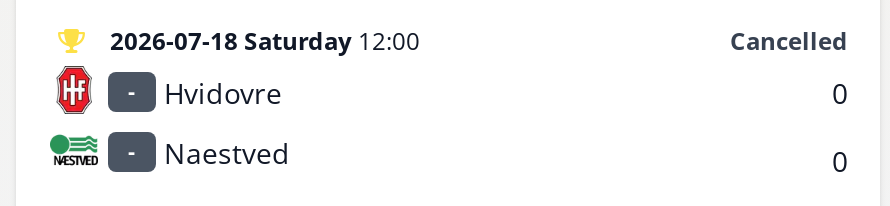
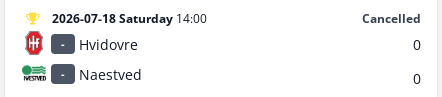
[110,24,420,58] 2026-07-18 Saturday 12:00 -> [52,10,207,27] 2026-07-18 Saturday 14:00

